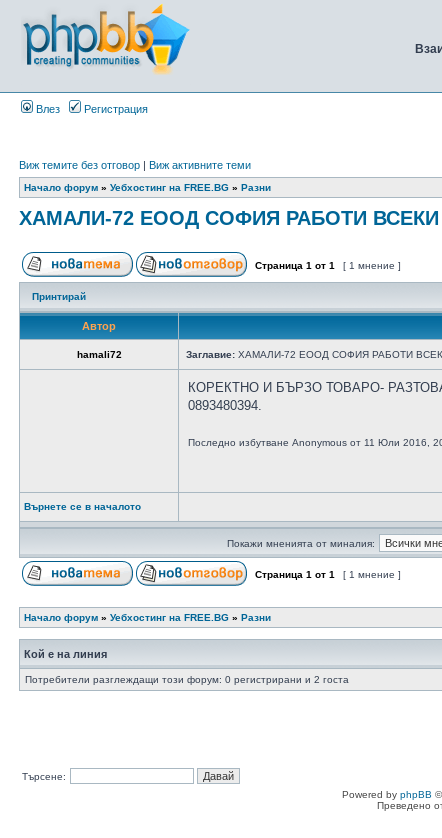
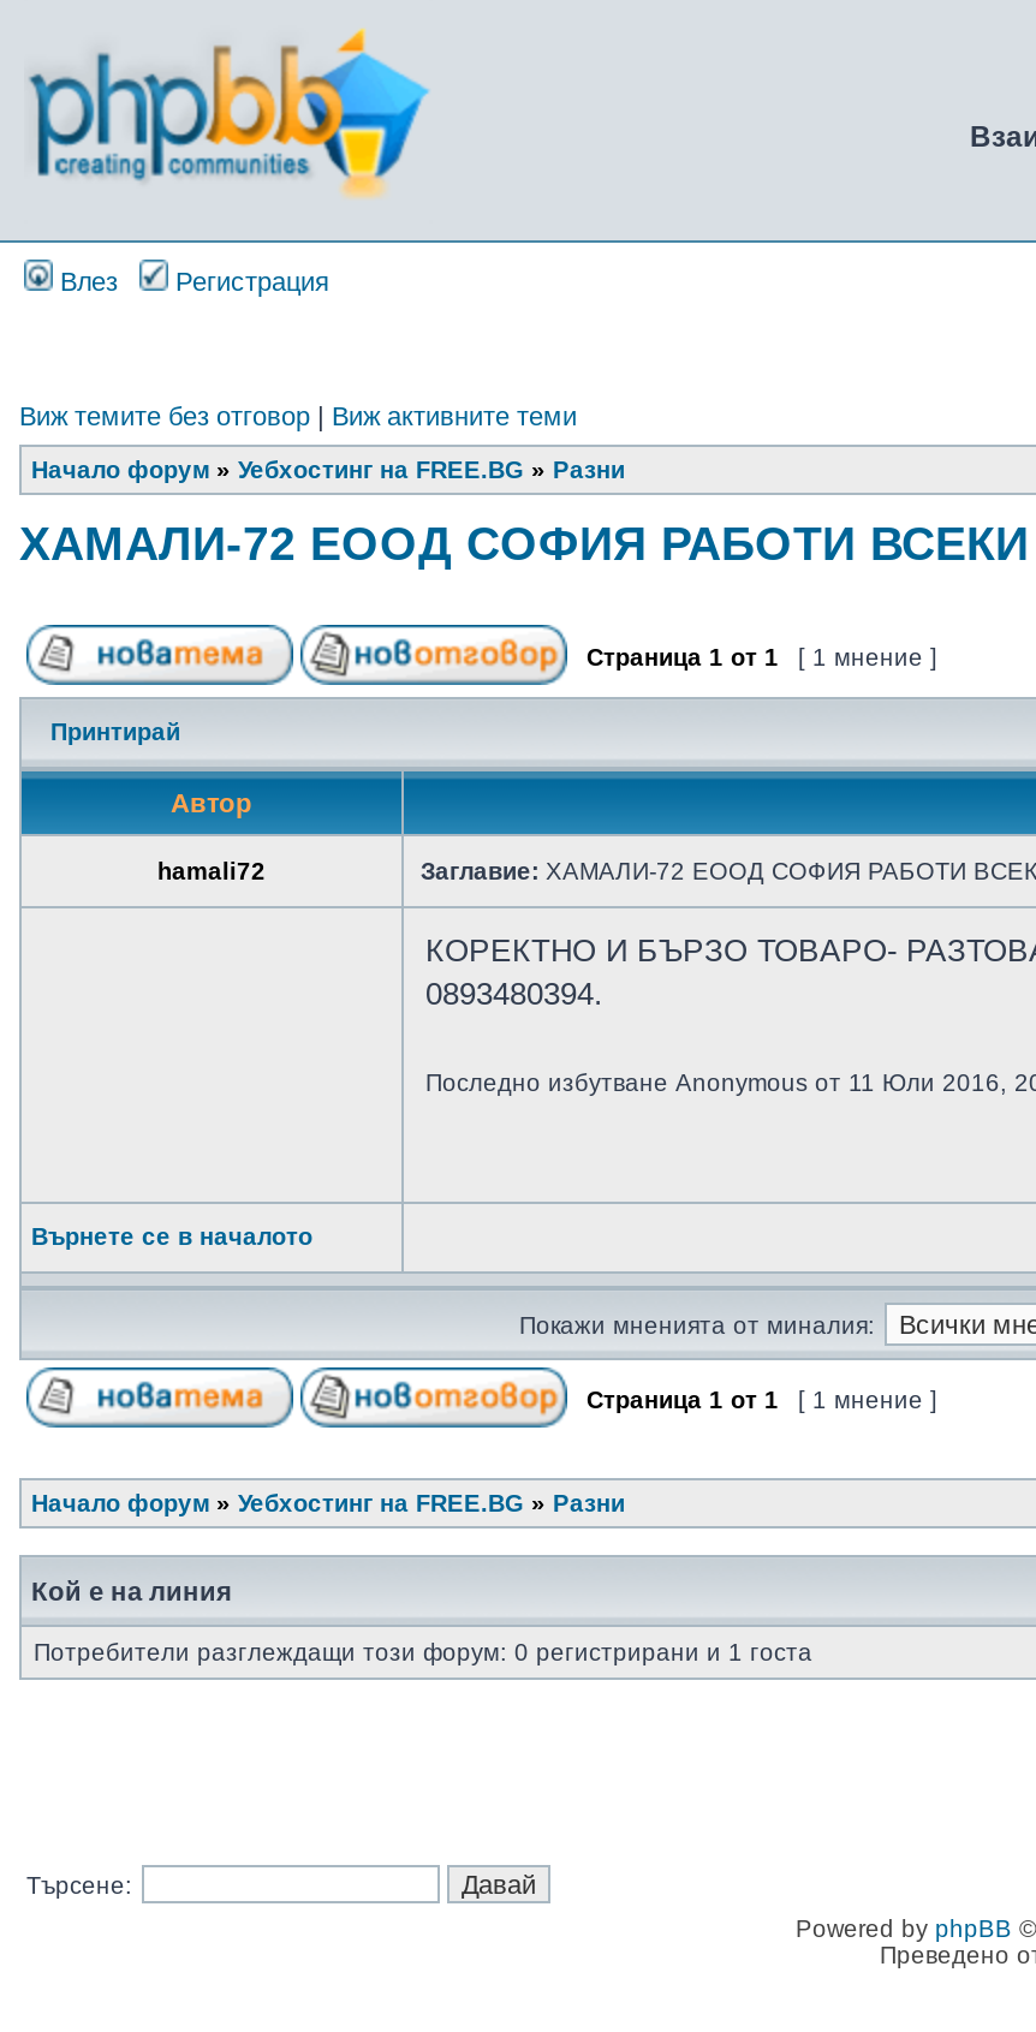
[25,674,349,685] Потребители разглеждащи този форум: 0 регистрирани и 2 госта -> [34,1639,812,1665] Потребители разглеждащи този форум: 0 регистрирани и 1 госта

